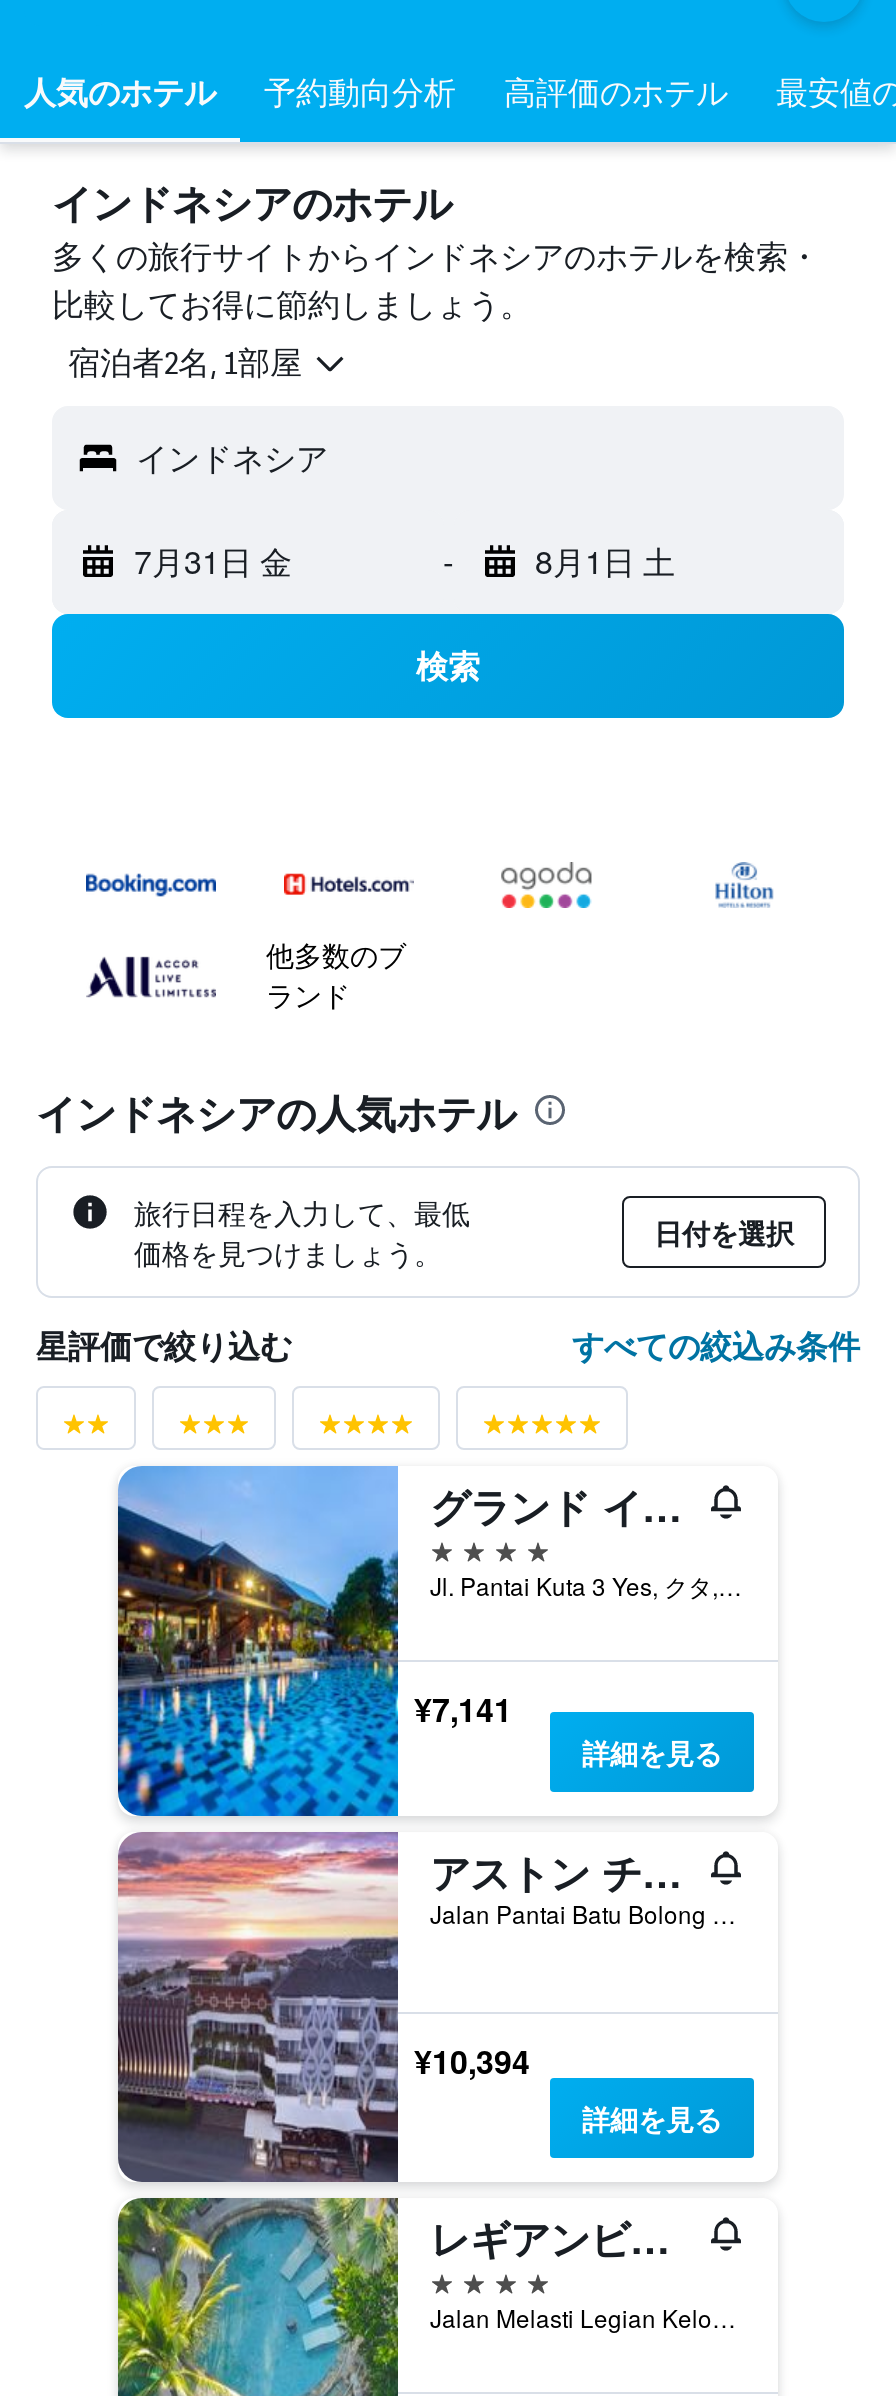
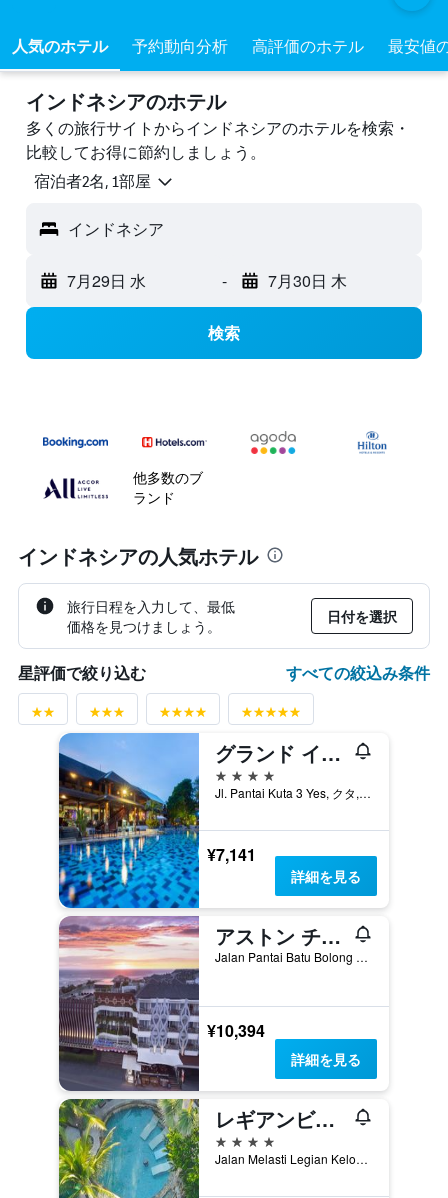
[134,538,292,584] 7月31日 金 -> [67,269,146,292] 7月29日 水
[535,538,675,584] 8月1日 土 -> [267,269,346,292] 7月30日 木

